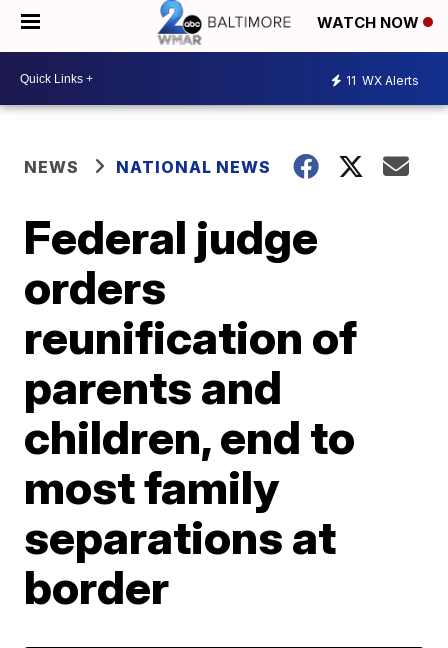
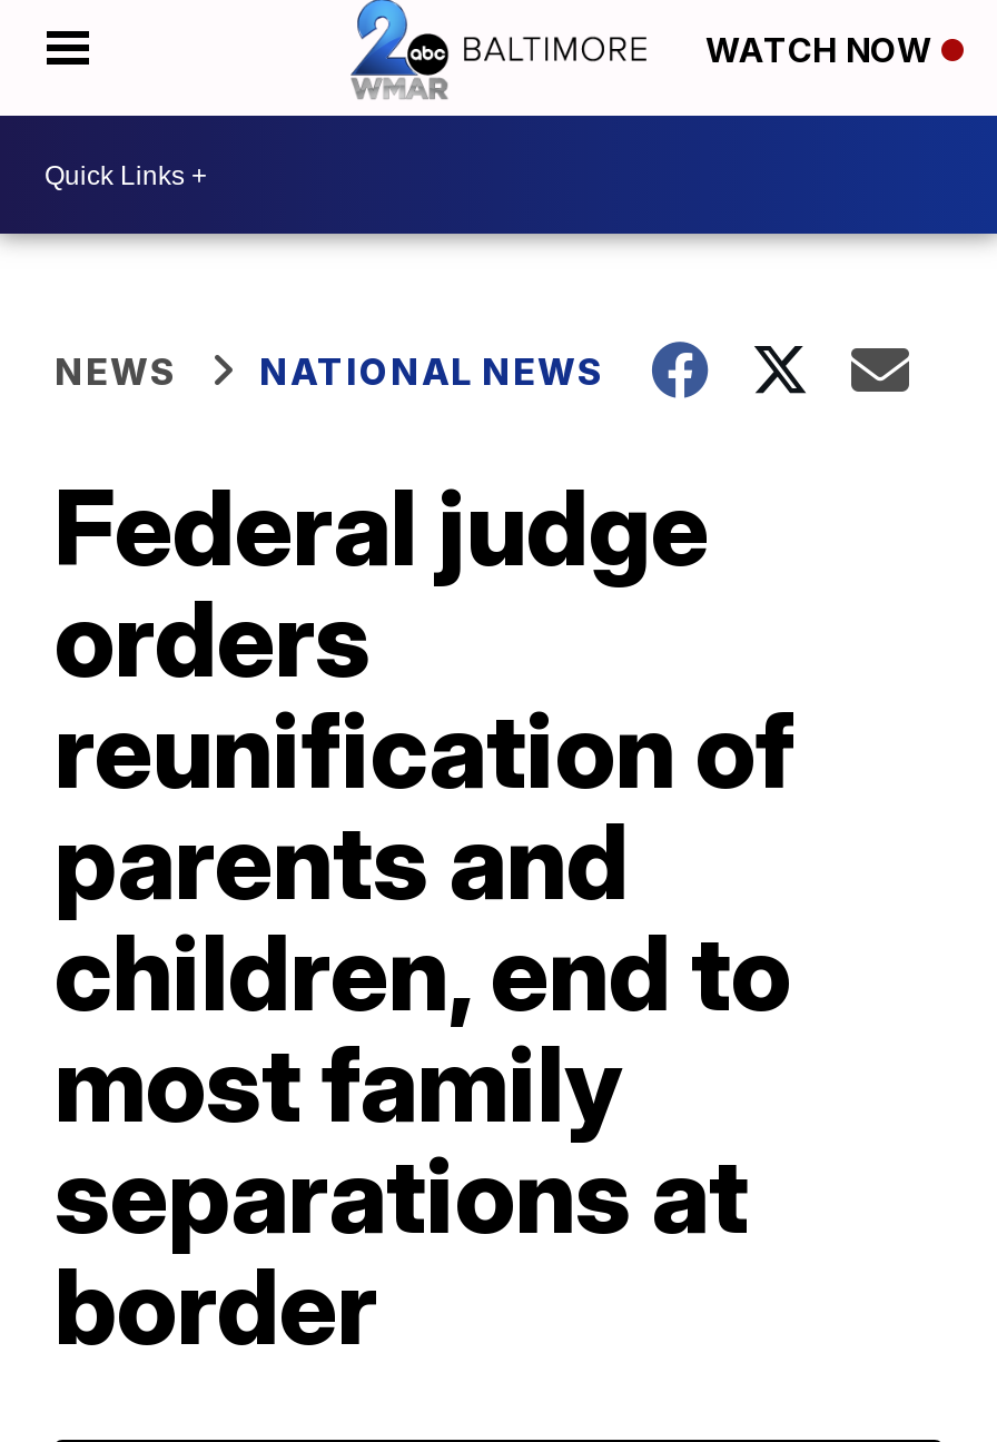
[346,72,419,87] 11 WX Alerts -> none

